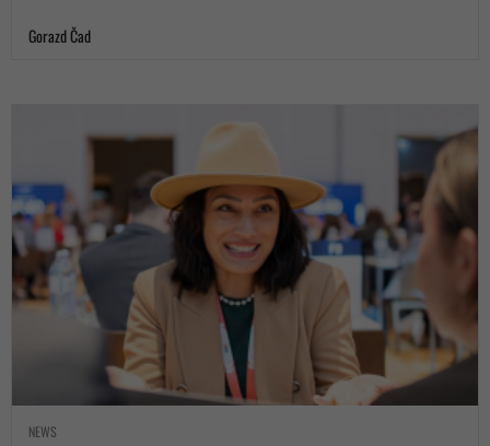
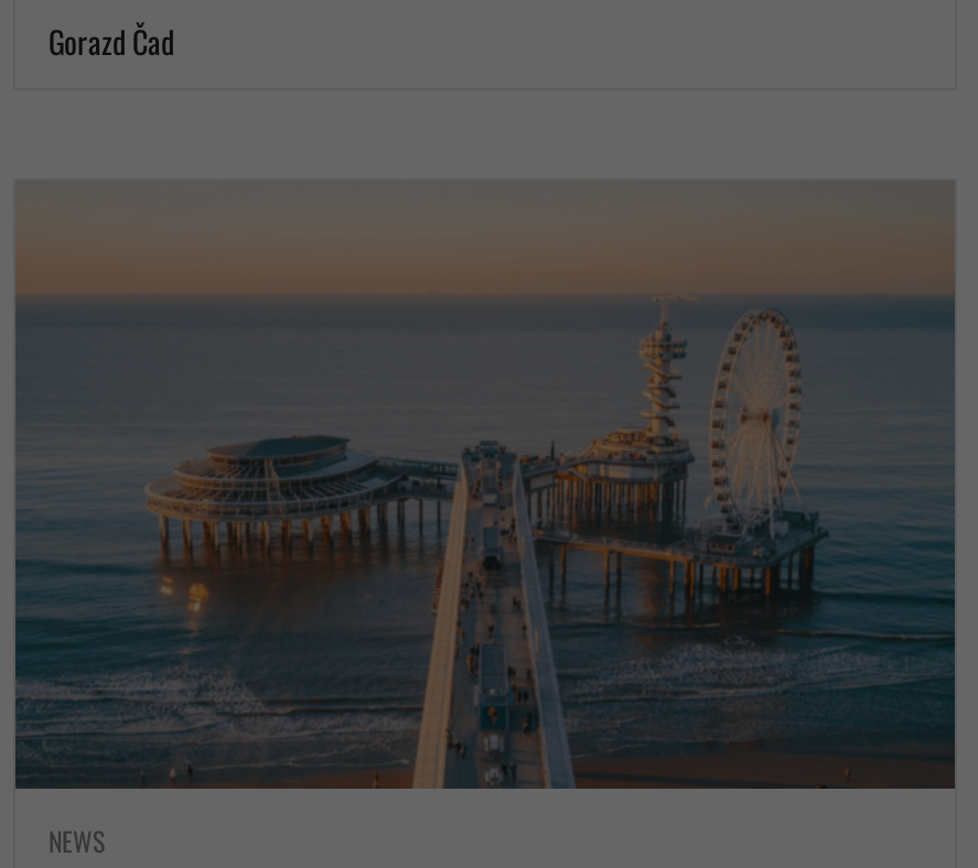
[11,111,479,407] [image] -> [13,188,957,792] [image]

